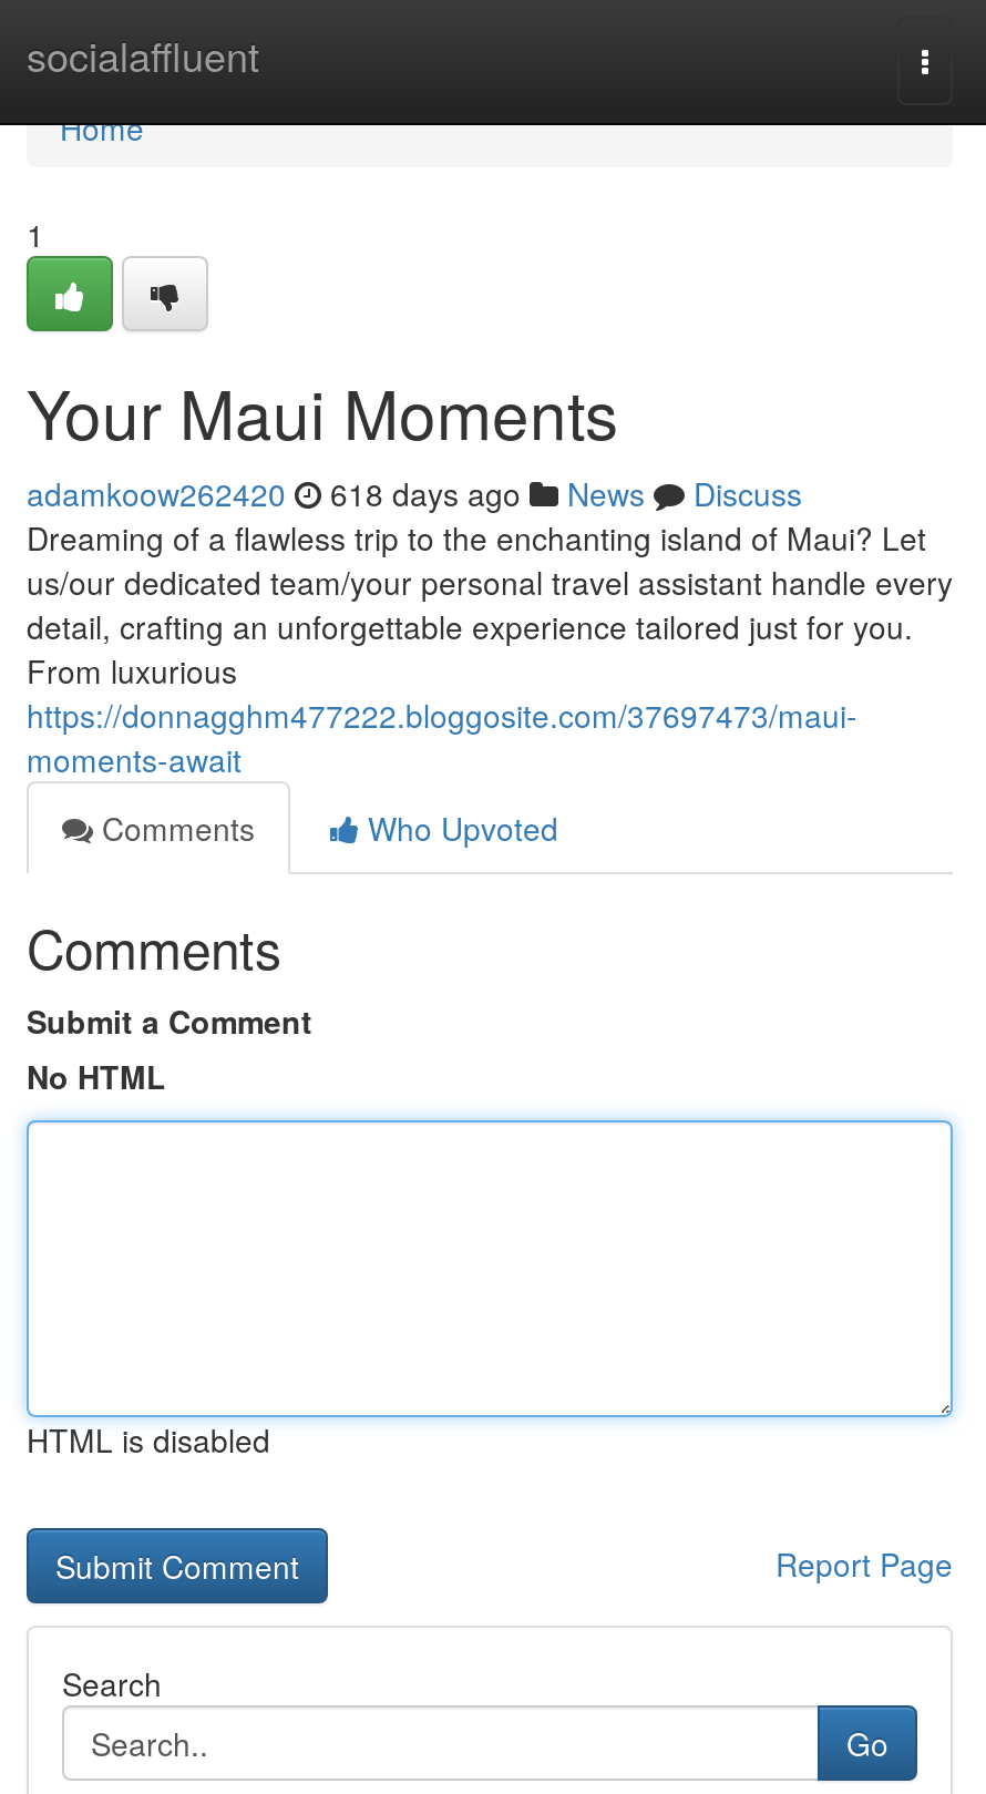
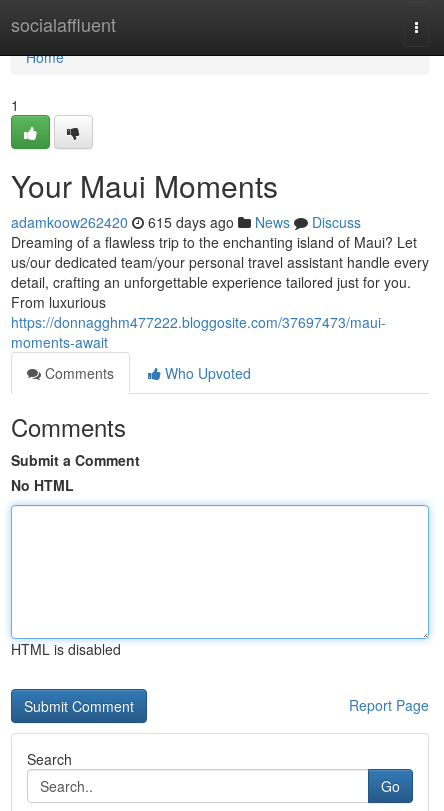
[27,471,802,515] adamkoow262420 618 days ago News Discuss -> [11,212,361,232] adamkoow262420 615 days ago News Discuss

